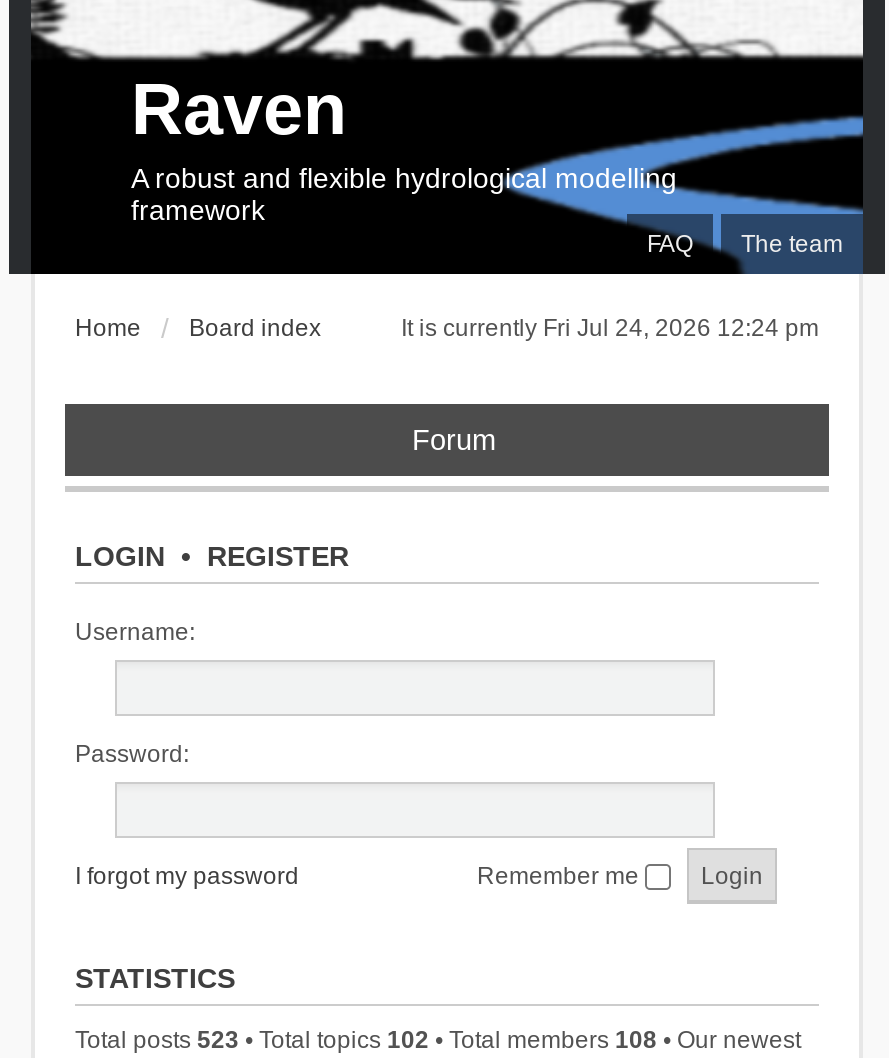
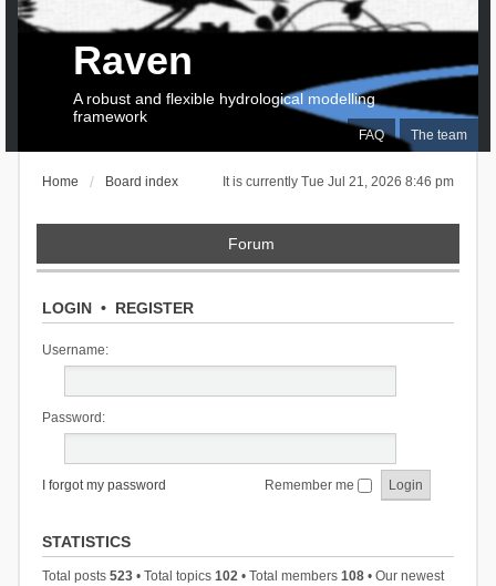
[401,314,819,342] It is currently Fri Jul 24, 2026 12:24 pm -> [223,174,454,189] It is currently Tue Jul 21, 2026 8:46 pm

